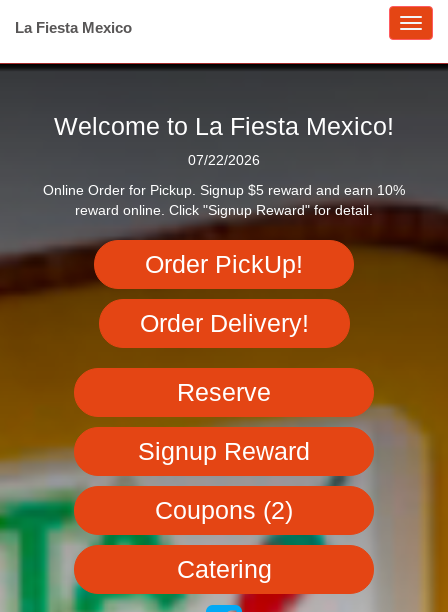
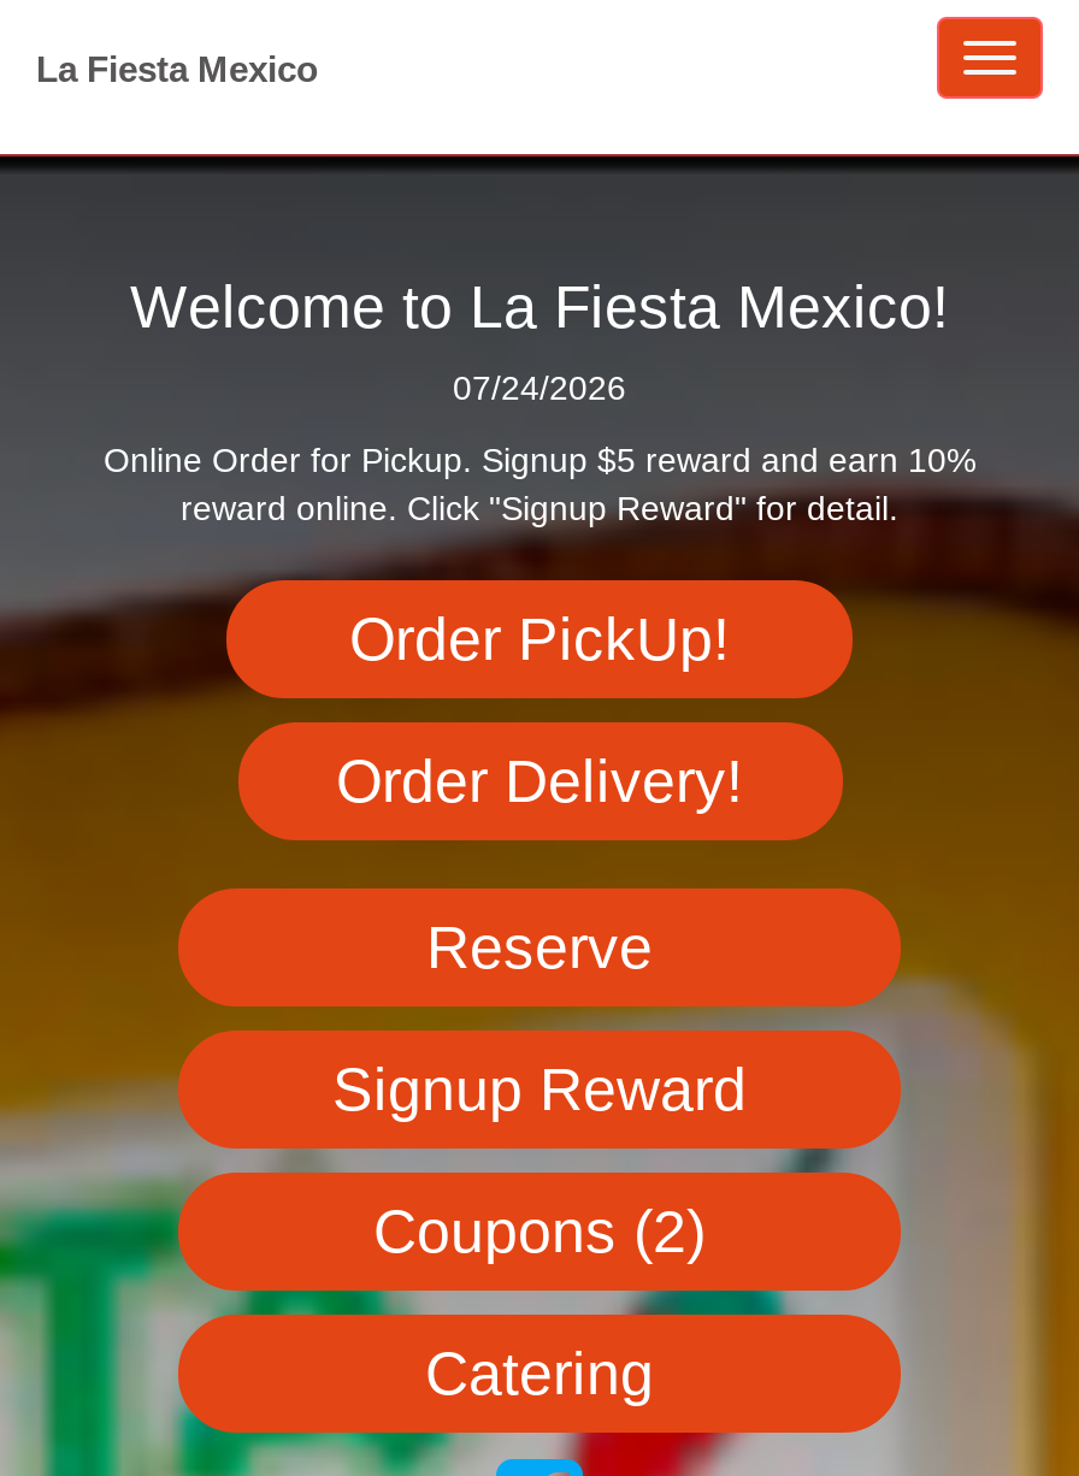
[188,152,260,168] 07/22/2026 -> [453,368,626,407] 07/24/2026

